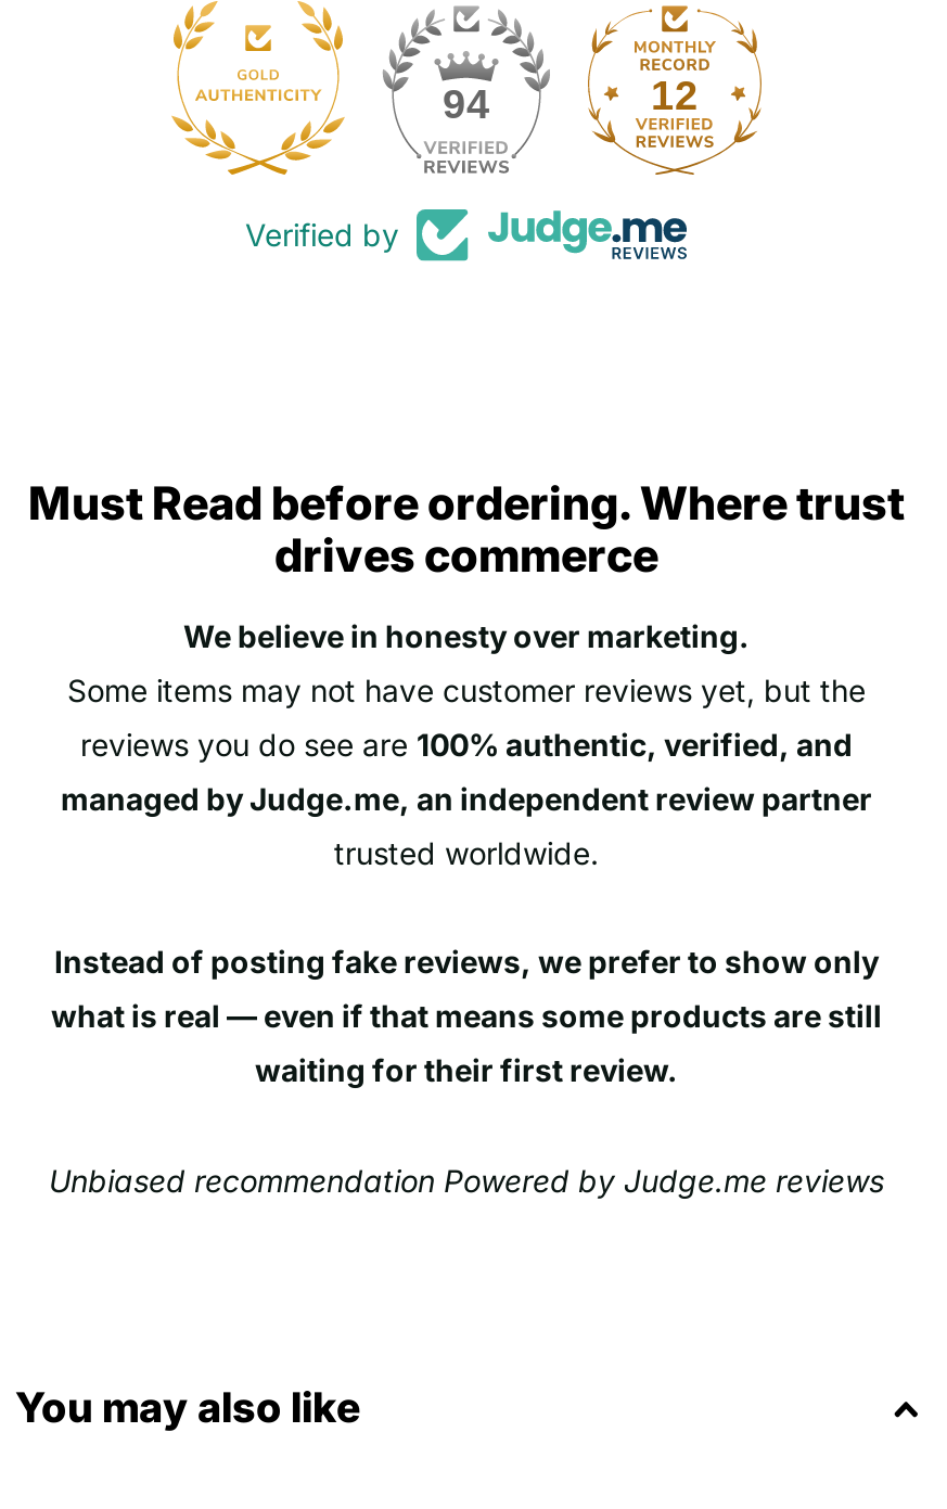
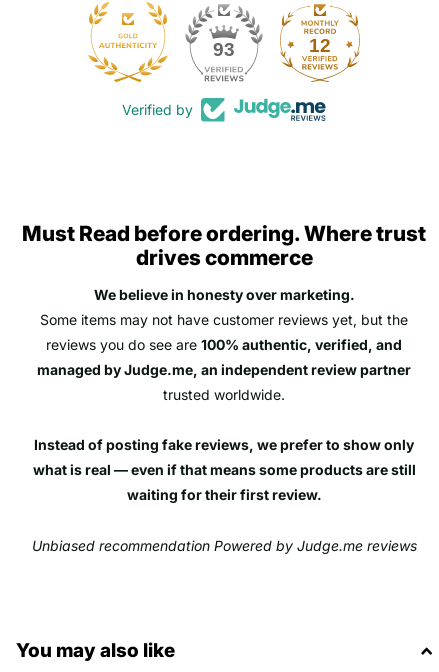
[440,82,488,128] 94 -> [213,39,235,60] 93

